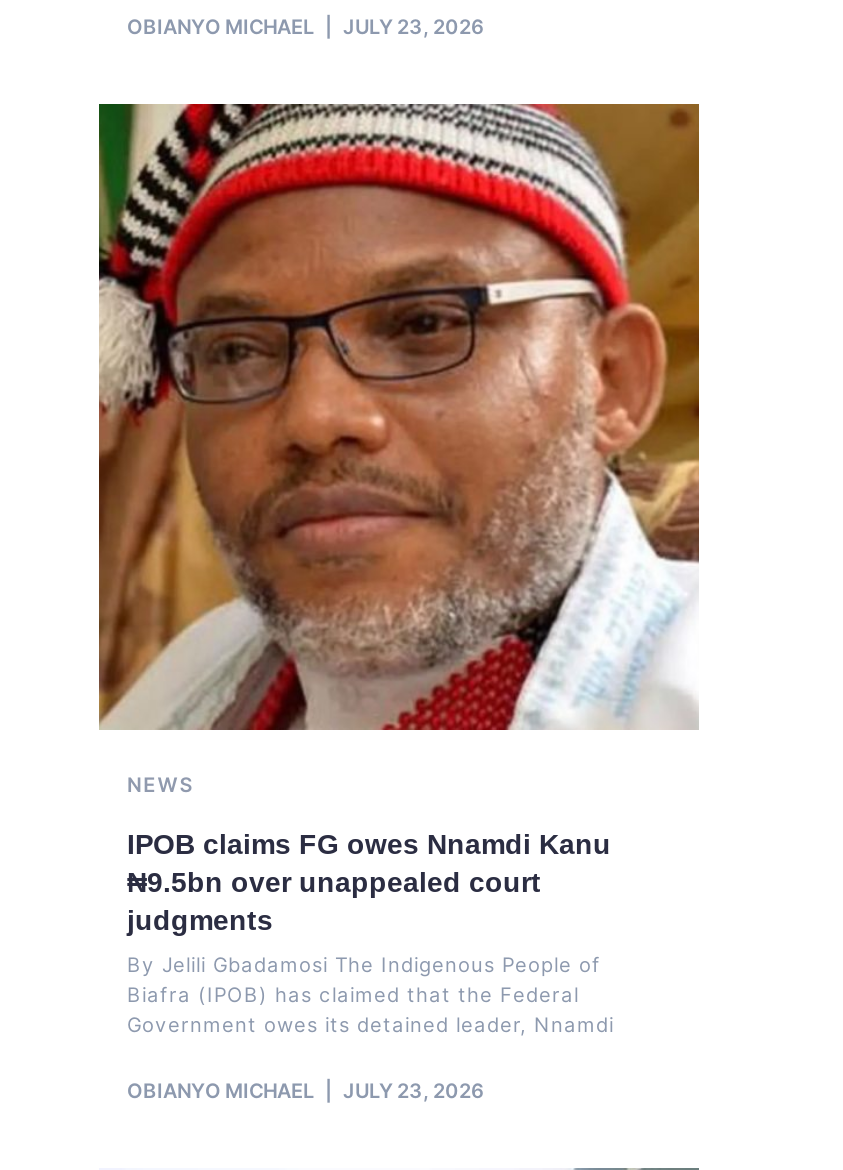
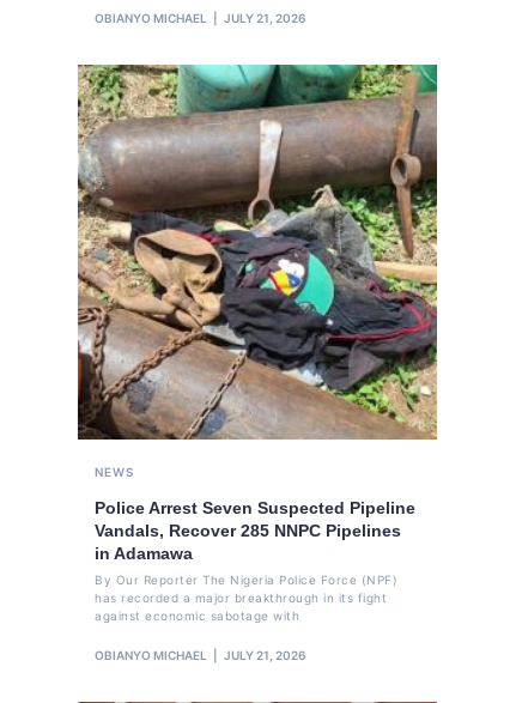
[127,14,483,38] OBIANYO MICHAEL JULY 23, 2026 -> [95,11,305,25] OBIANYO MICHAEL JULY 21, 2026
[97,102,701,730] [image] -> [77,63,438,441] [image]
[127,828,611,936] IPOB claims FG owes Nnamdi Kanu | ₦9.5bn over unappealed court | judgments -> [95,498,415,563] Police Arrest Seven Suspected Pipeline | Vandals, Recover 285 NNPC Pipelines | in Adamawa
[127,952,614,1036] By Jelili Gbadamosi The Indigenous People of | Biafra (IPOB) has claimed that the Federal | Government owes its detained leader, Nnamdi -> [95,573,397,623] By Our Reporter The Nigeria Police Force (NPF) | has recorded a major breakthrough in its fight | against economic sabotage with
[127,1078,483,1102] OBIANYO MICHAEL JULY 23, 2026 -> [95,648,305,663] OBIANYO MICHAEL JULY 21, 2026

